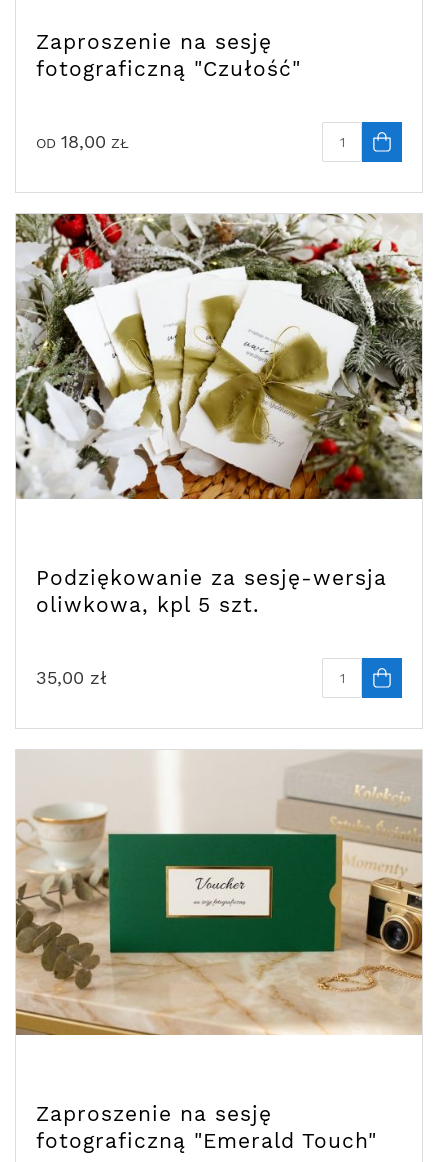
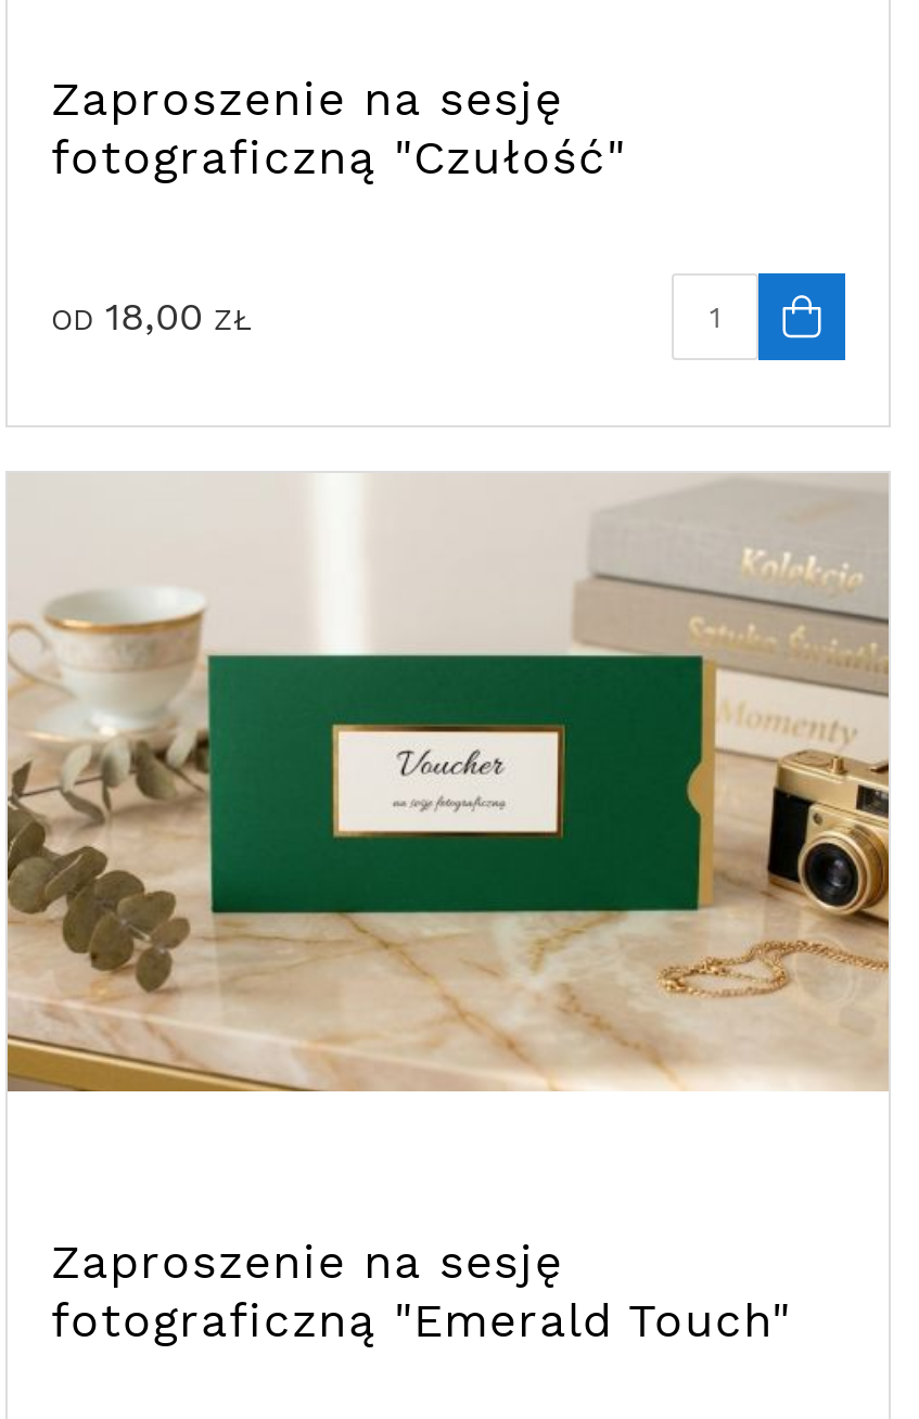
[15,213,423,500] [image] -> none
[36,565,387,688] Podziękowanie za sesję-wersja | oliwkowa, kpl 5 szt. | 35,00 zł -> none

